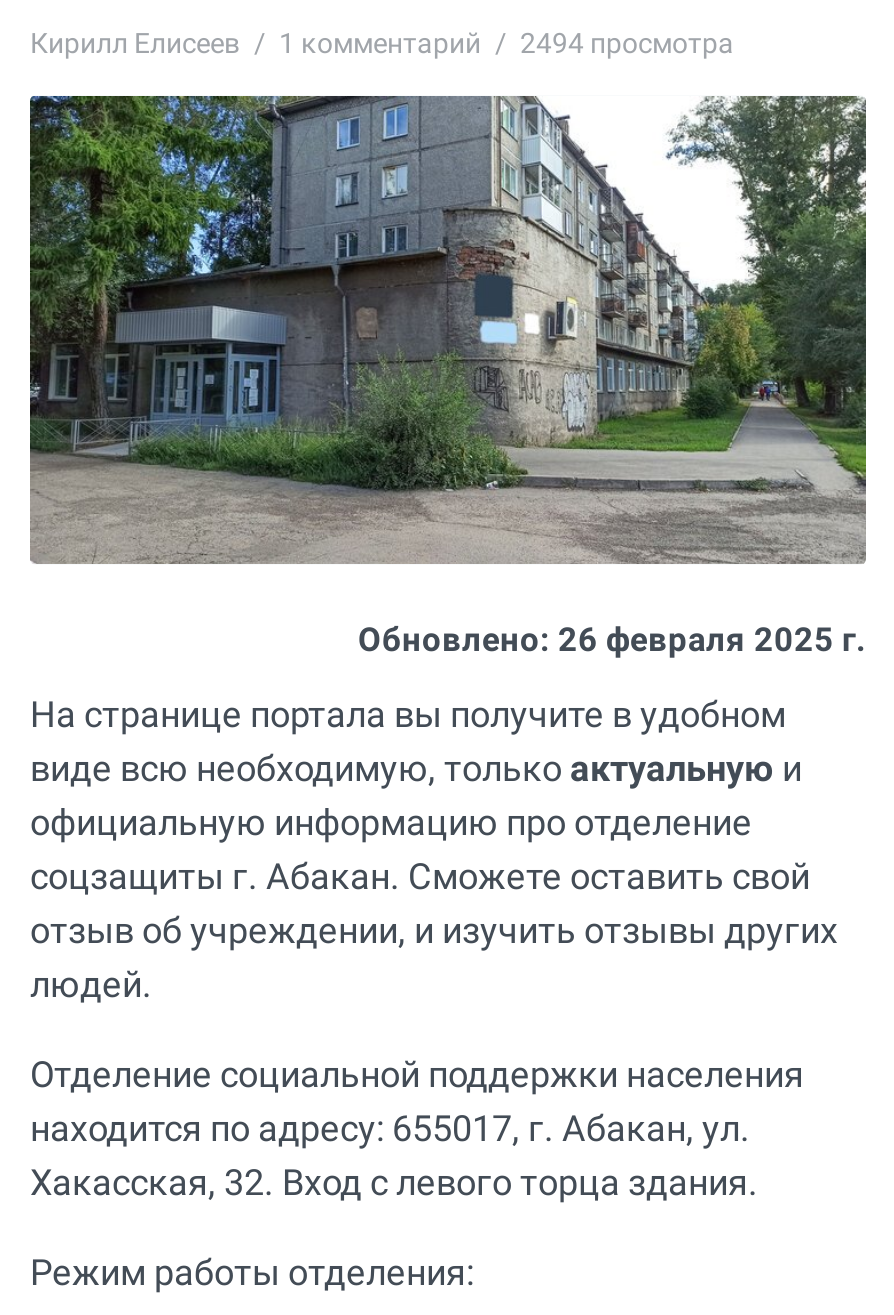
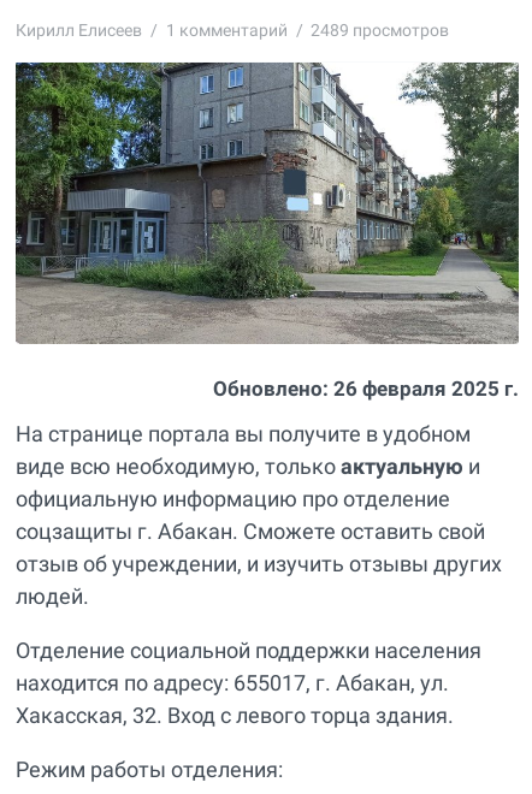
[30,27,734,59] Кирилл Елисеев 1 комментарий 2494 просмотра -> [16,21,449,40] Кирилл Елисеев 1 комментарий 2489 просмотров

